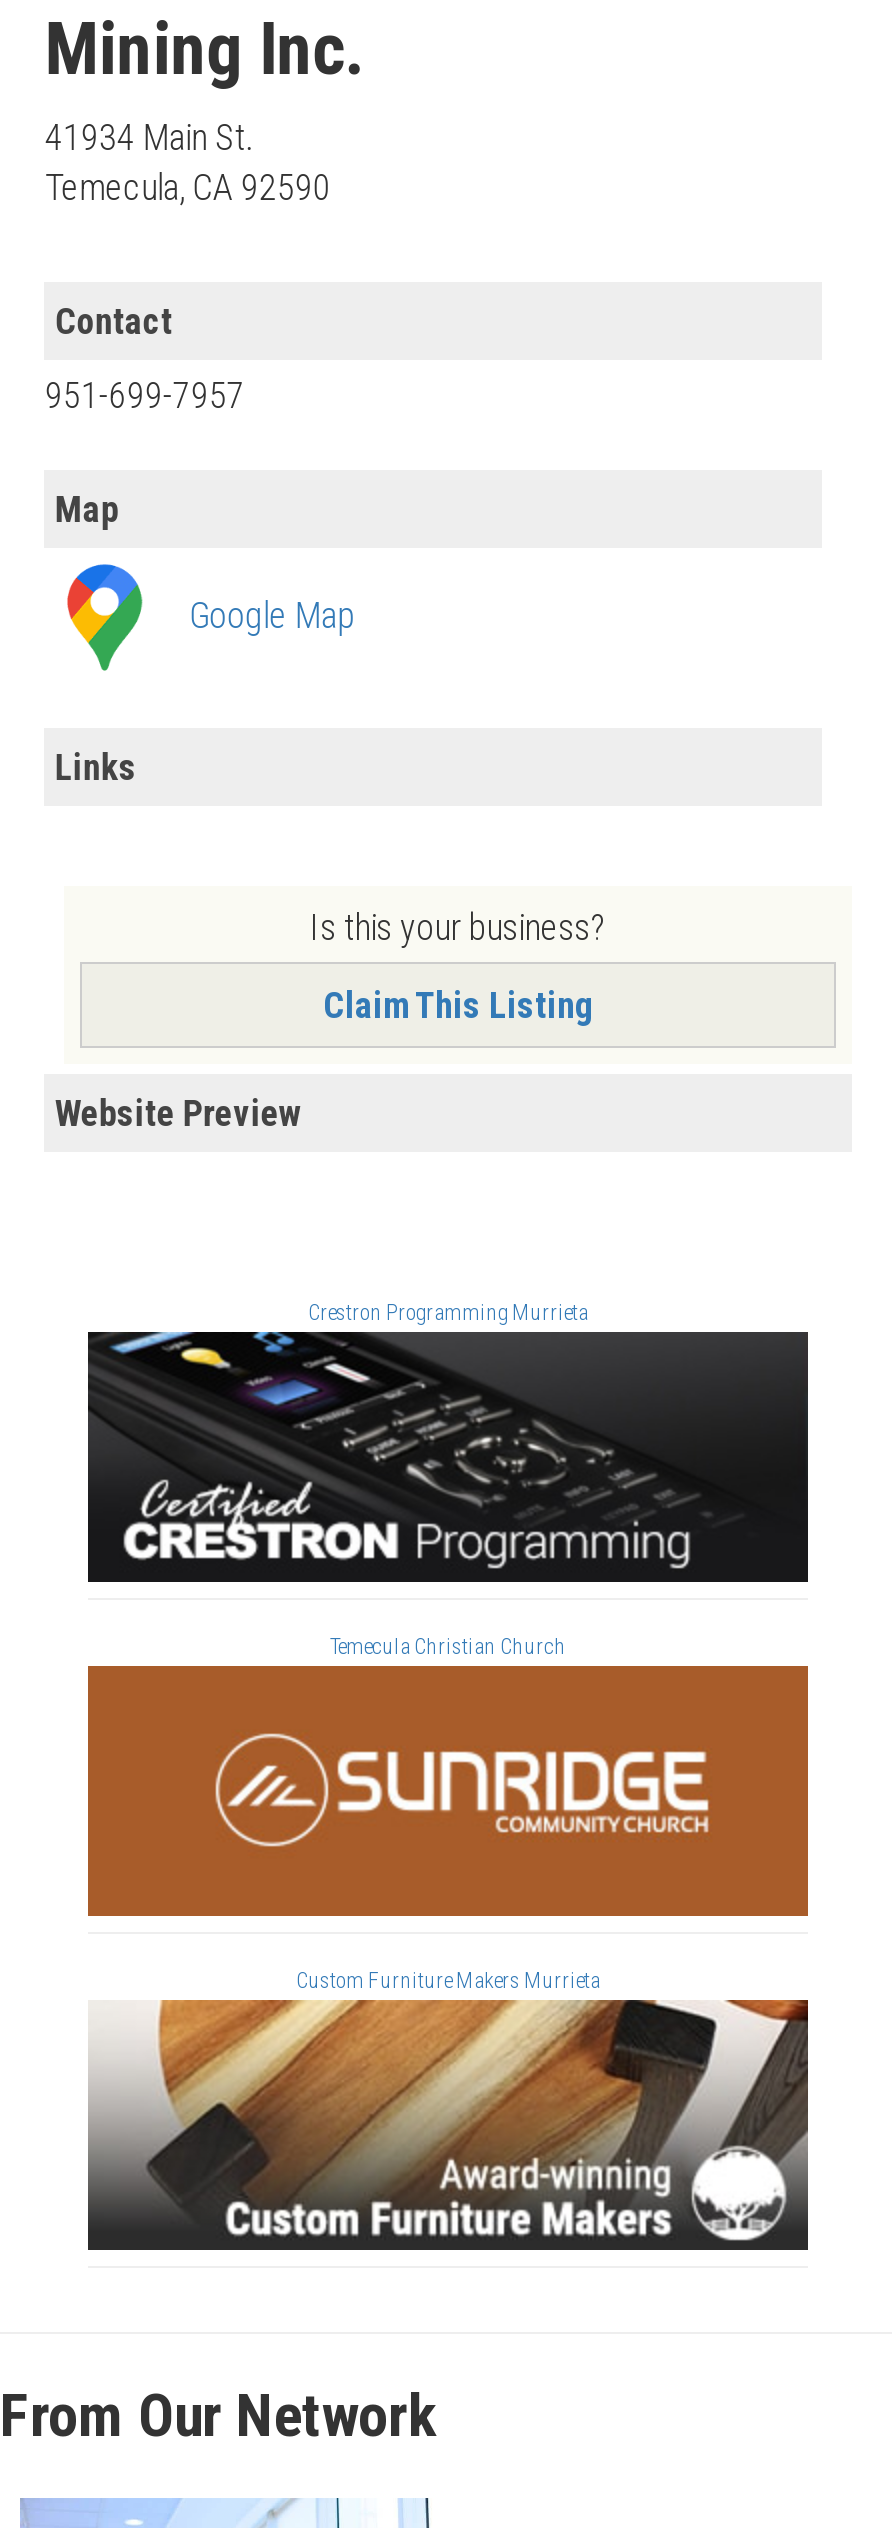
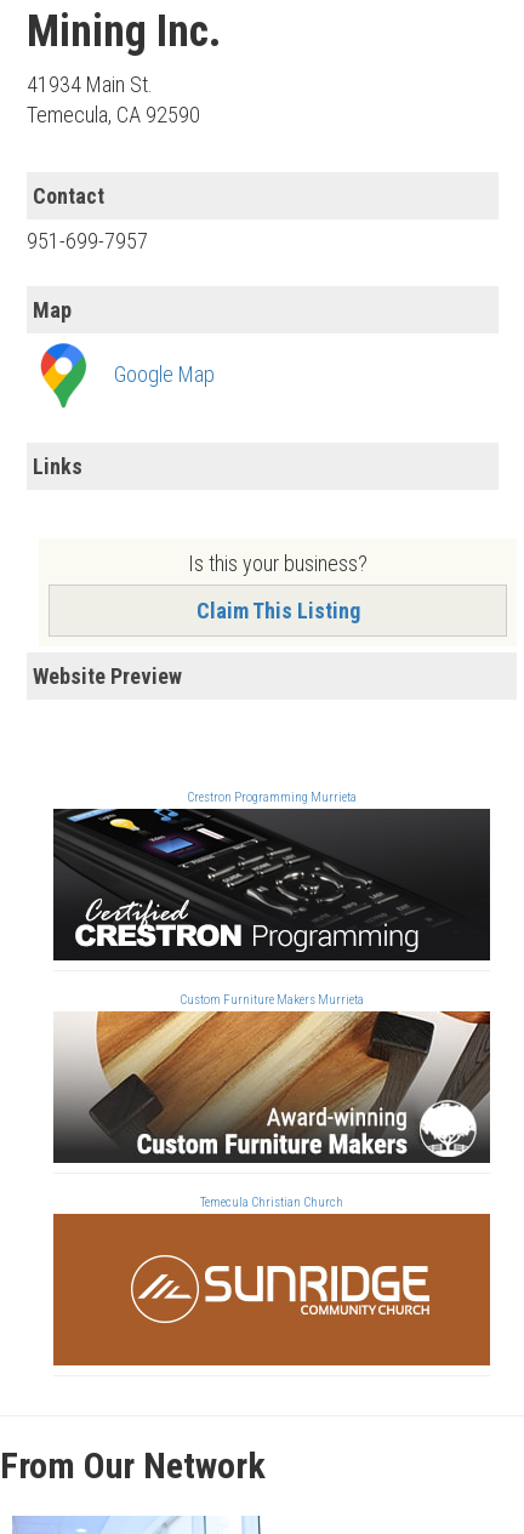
moved [330,1635,566,1661] -> [200,1195,343,1211]: Temecula Christian Church
moved [86,1664,810,1918] -> [52,1213,491,1367]: [image]
moved [296,1969,600,1995] -> [180,992,364,1008]: Custom Furniture Makers Murrieta
moved [148,1996,810,2242] -> [90,1009,491,1158]: [image]

